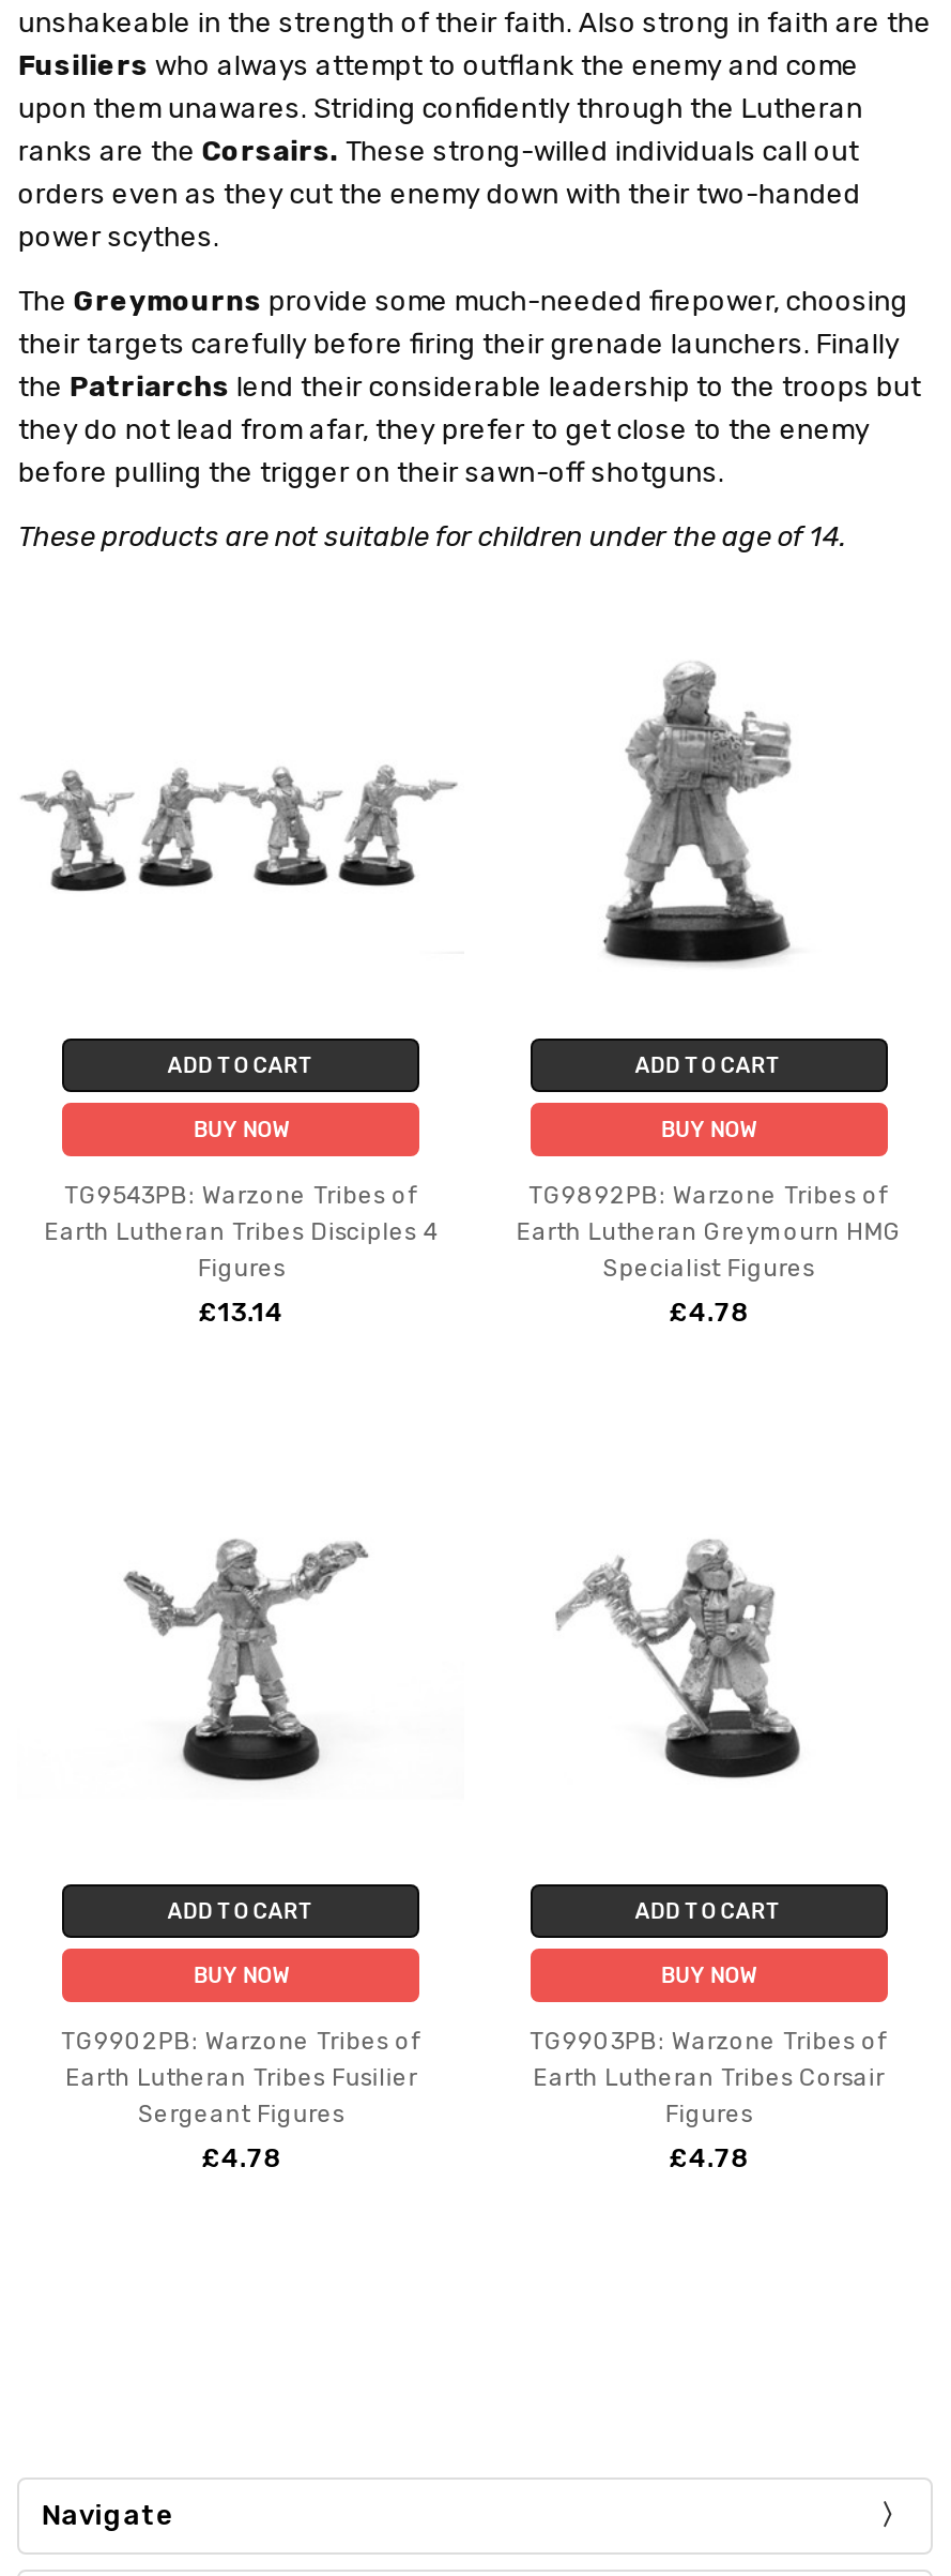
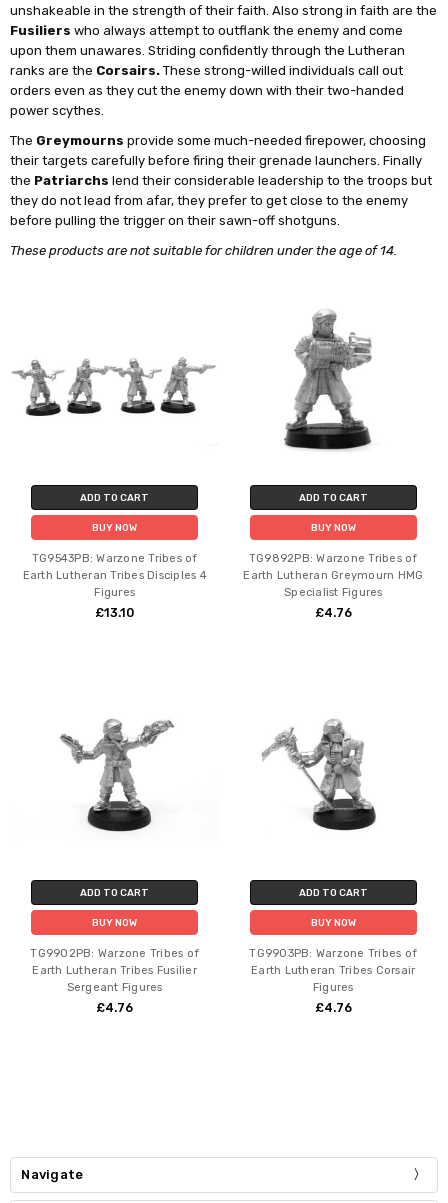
[198,1297,284,1327] £13.14 -> [95,605,134,619] £13.10
[669,1297,748,1327] £4.78 -> [315,605,352,619] £4.76
[202,2144,281,2174] £4.78 -> [96,1001,133,1015] £4.76
[669,2144,748,2174] £4.78 -> [315,1001,352,1015] £4.76

